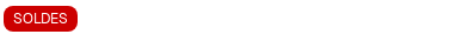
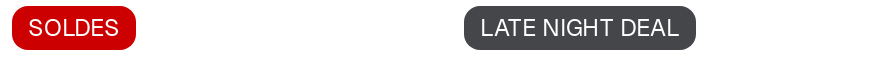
none -> [480,12,680,44] LATE NIGHT DEAL

